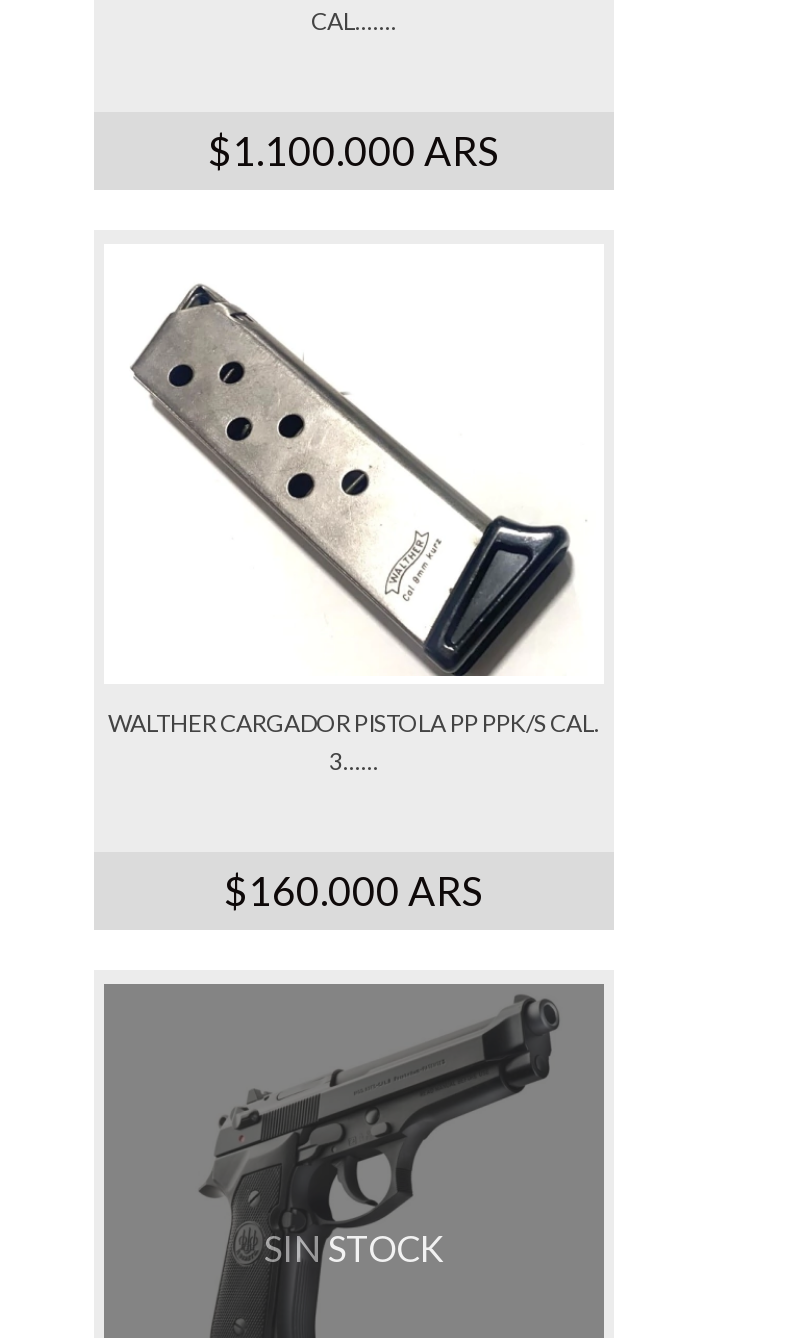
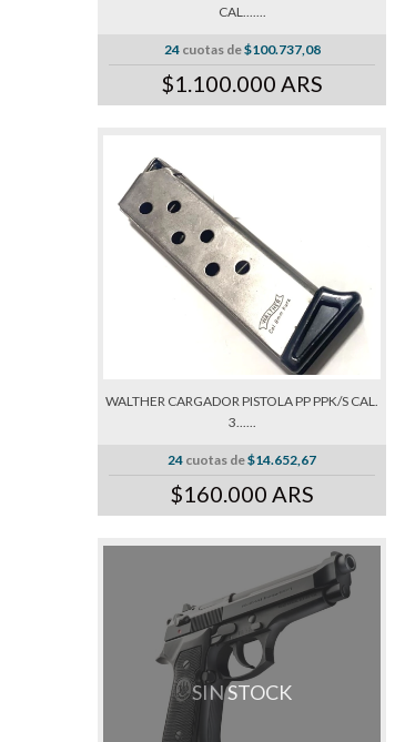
none -> [164,41,320,57] 24 cuotas de $100.737,08
none -> [168,451,316,468] 24 cuotas de $14.652,67

